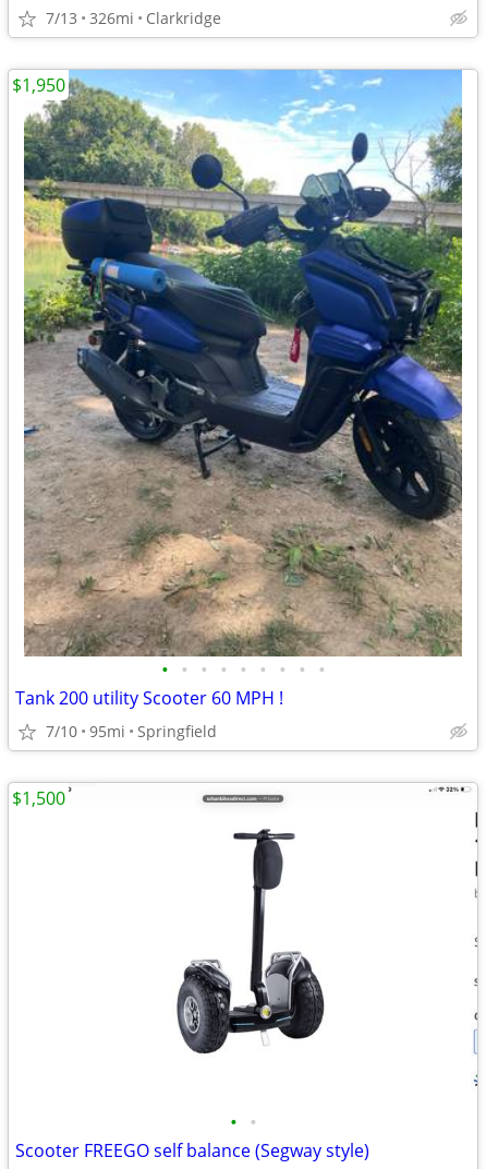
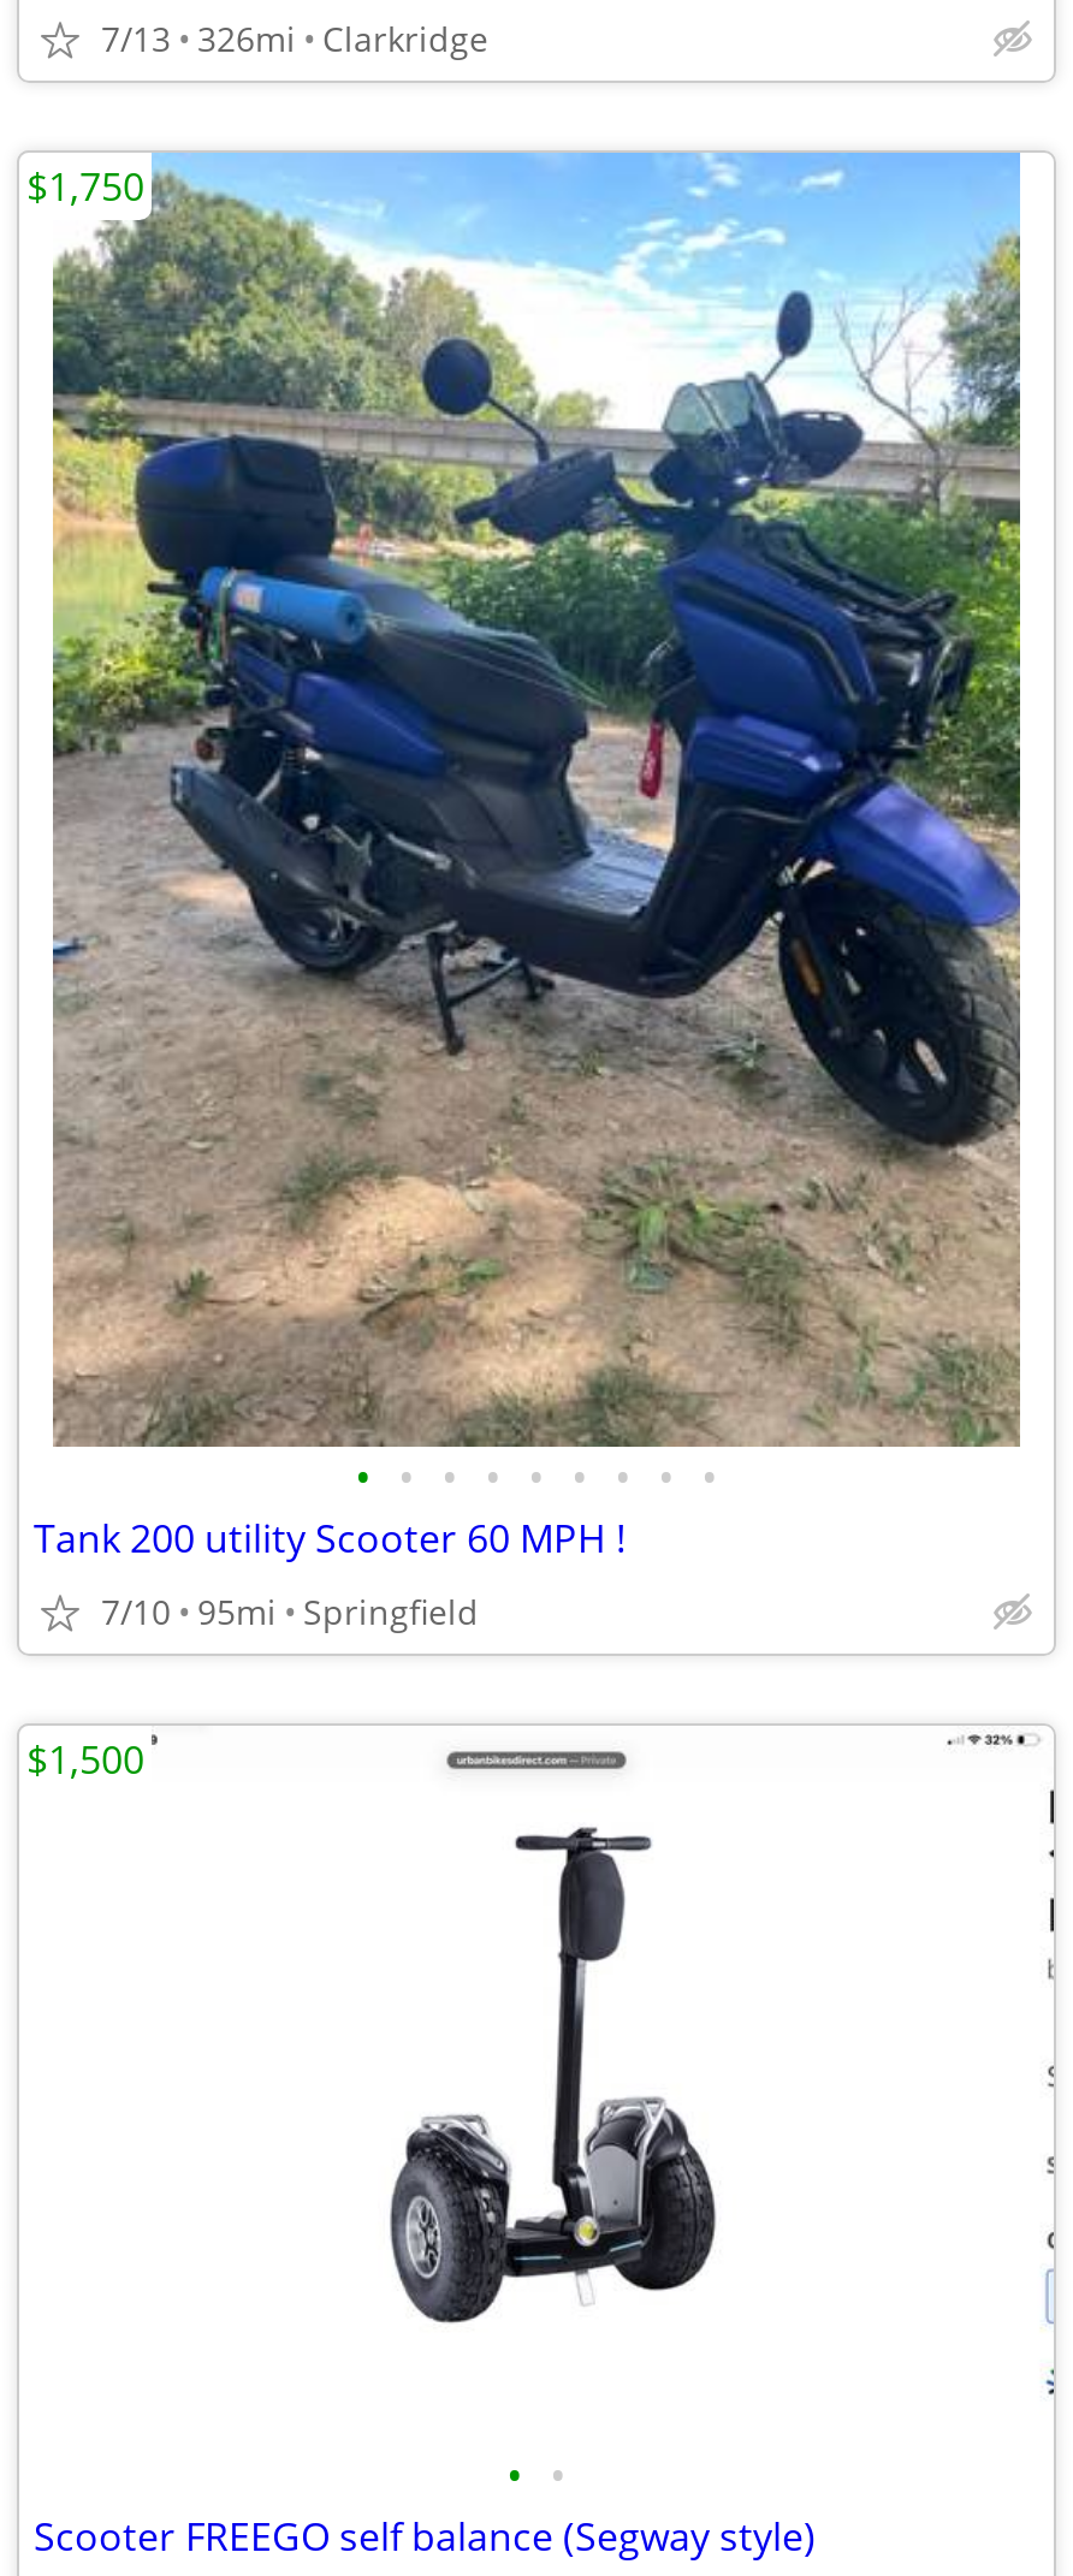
[12,73,65,97] $1,950 -> [26,160,144,213] $1,750

